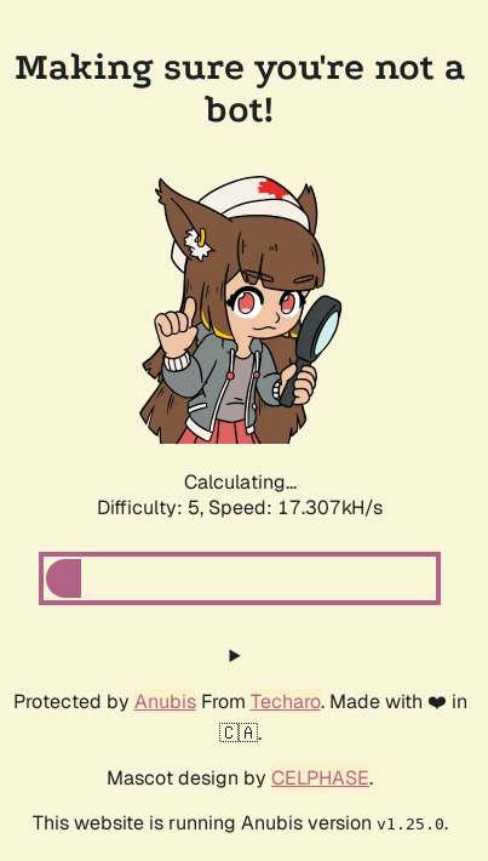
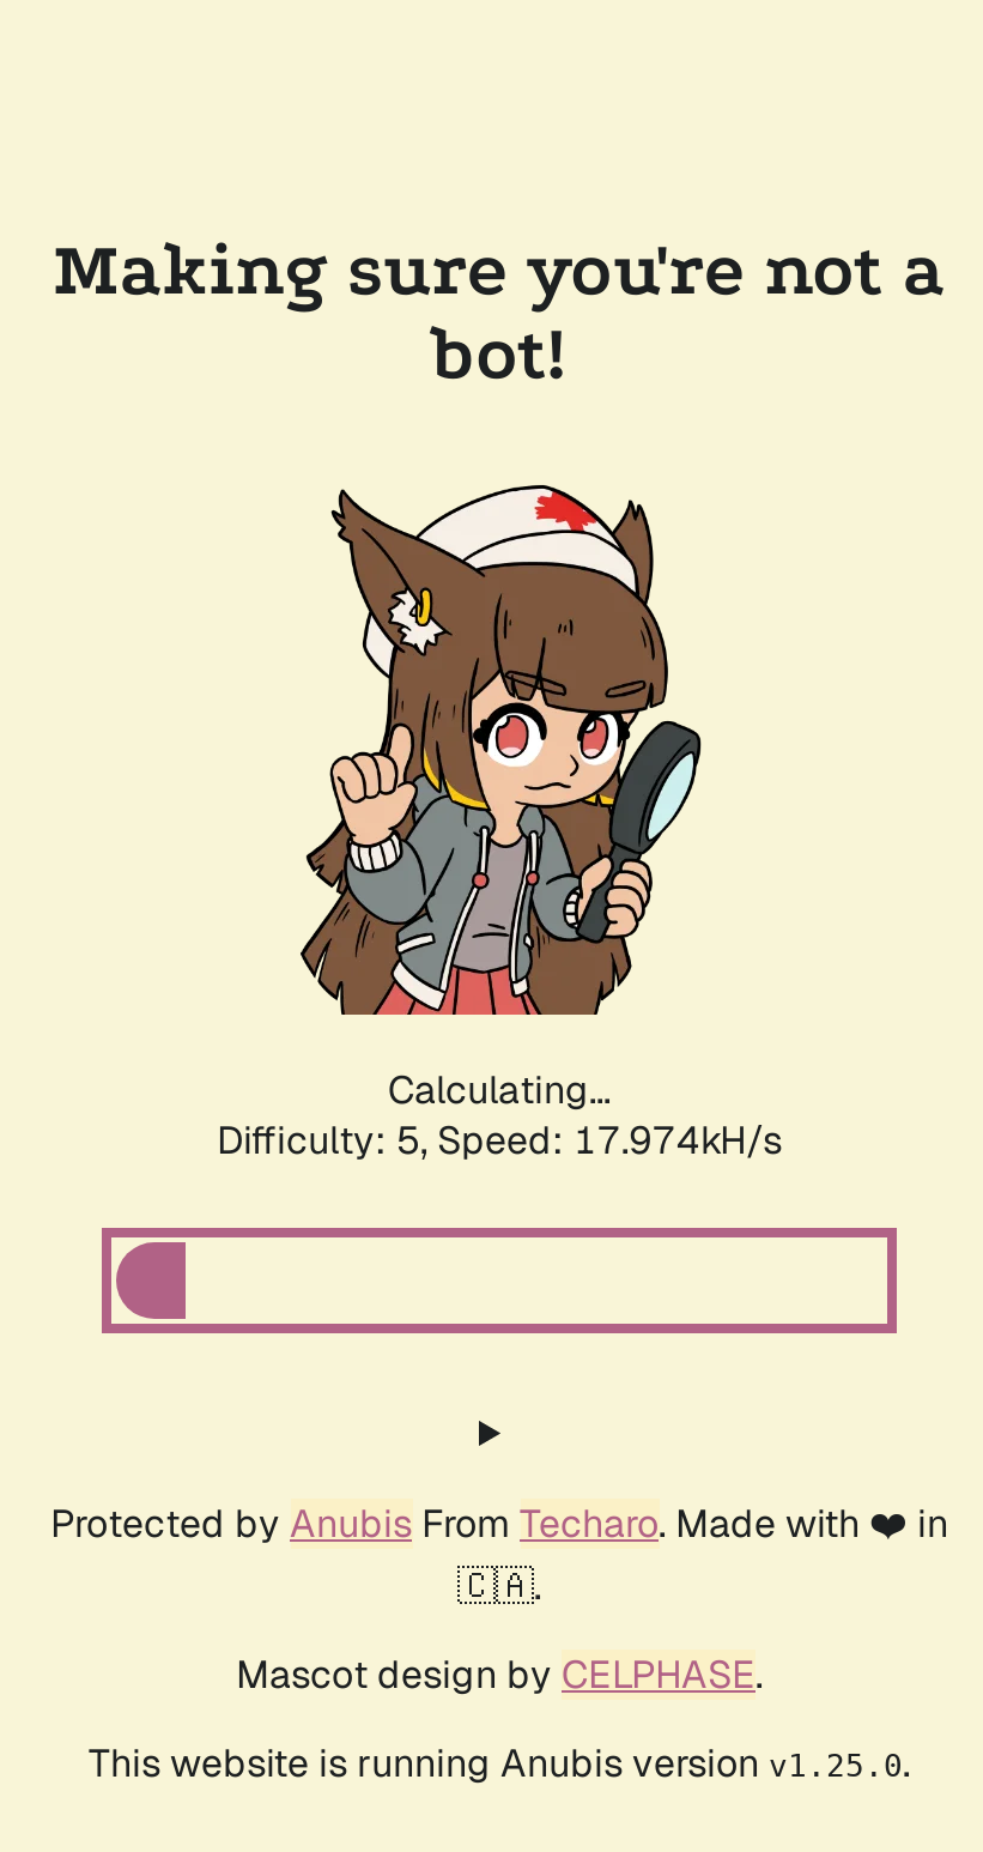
[97,495,383,520] Difficulty: 5, Speed: 17.307kH/s -> [217,1115,782,1166] Difficulty: 5, Speed: 17.974kH/s

